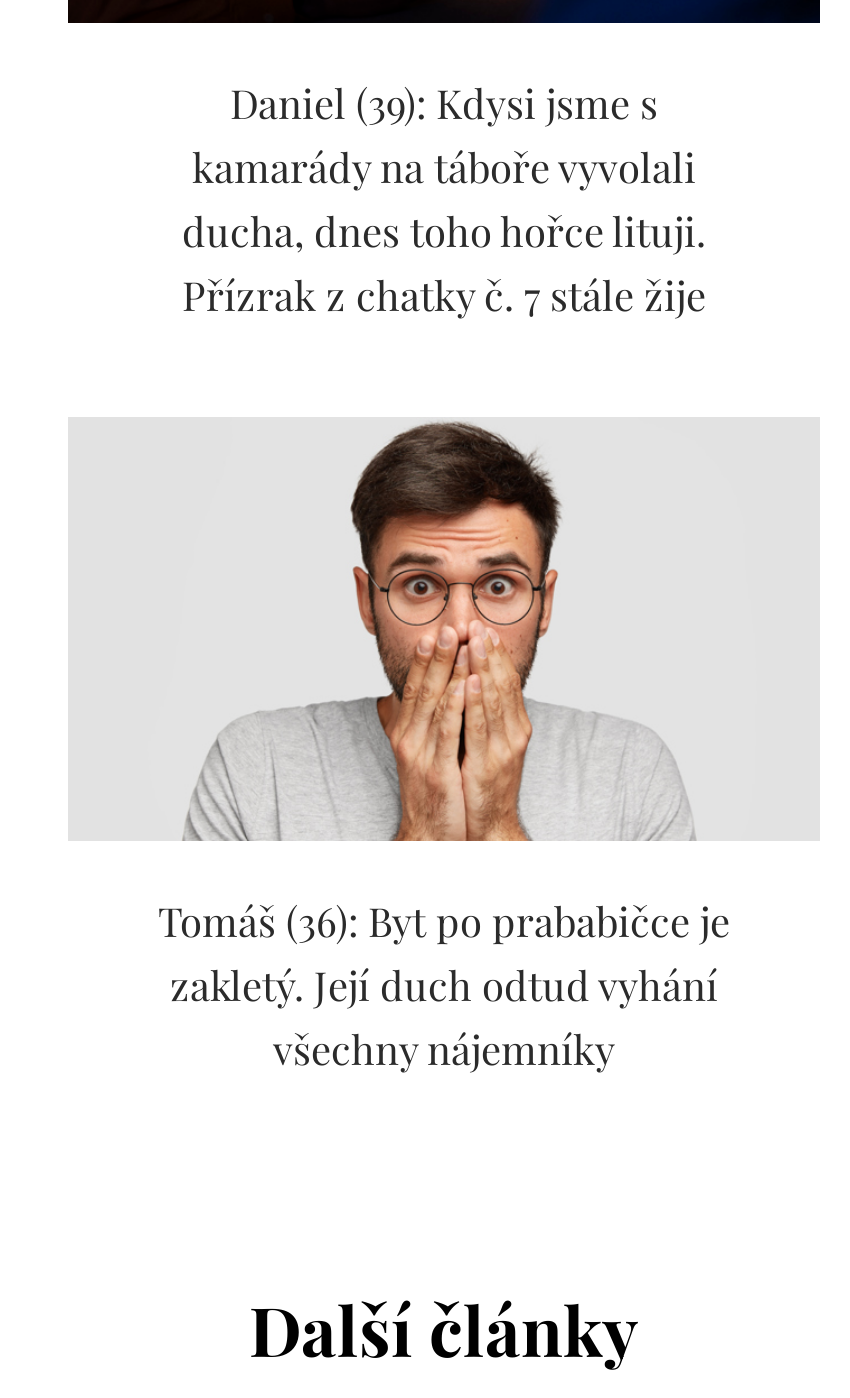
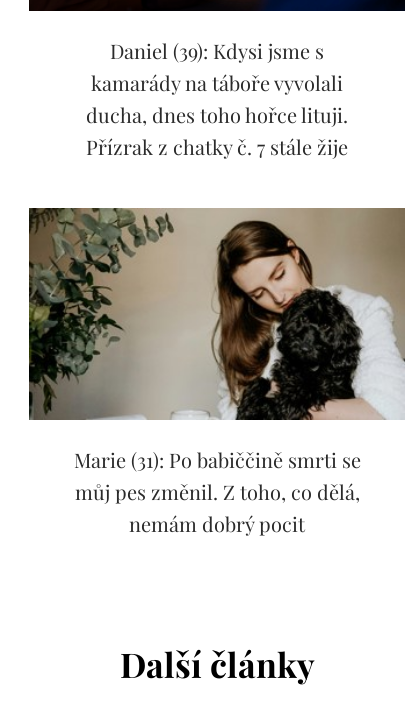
[68,416,820,1074] [image] | Tomáš (36): Byt po prababičce je | zakletý. Její duch odtud vyhání | všechny nájemníky -> [28,207,406,537] [image] | Marie (31): Po babiččině smrti se | můj pes změnil. Z toho, co dělá, | nemám dobrý pocit

